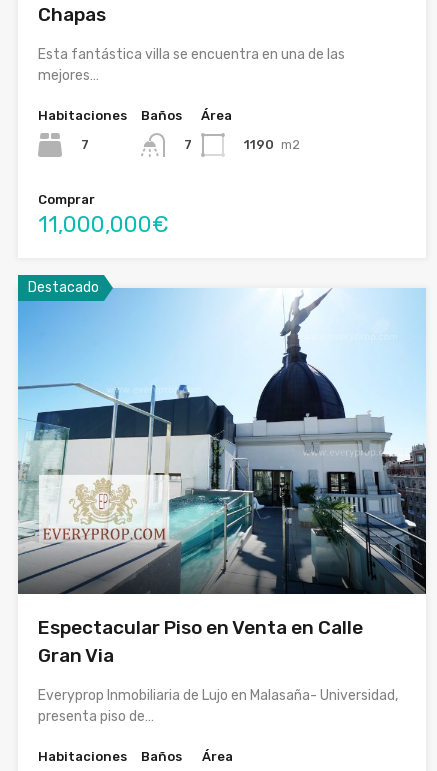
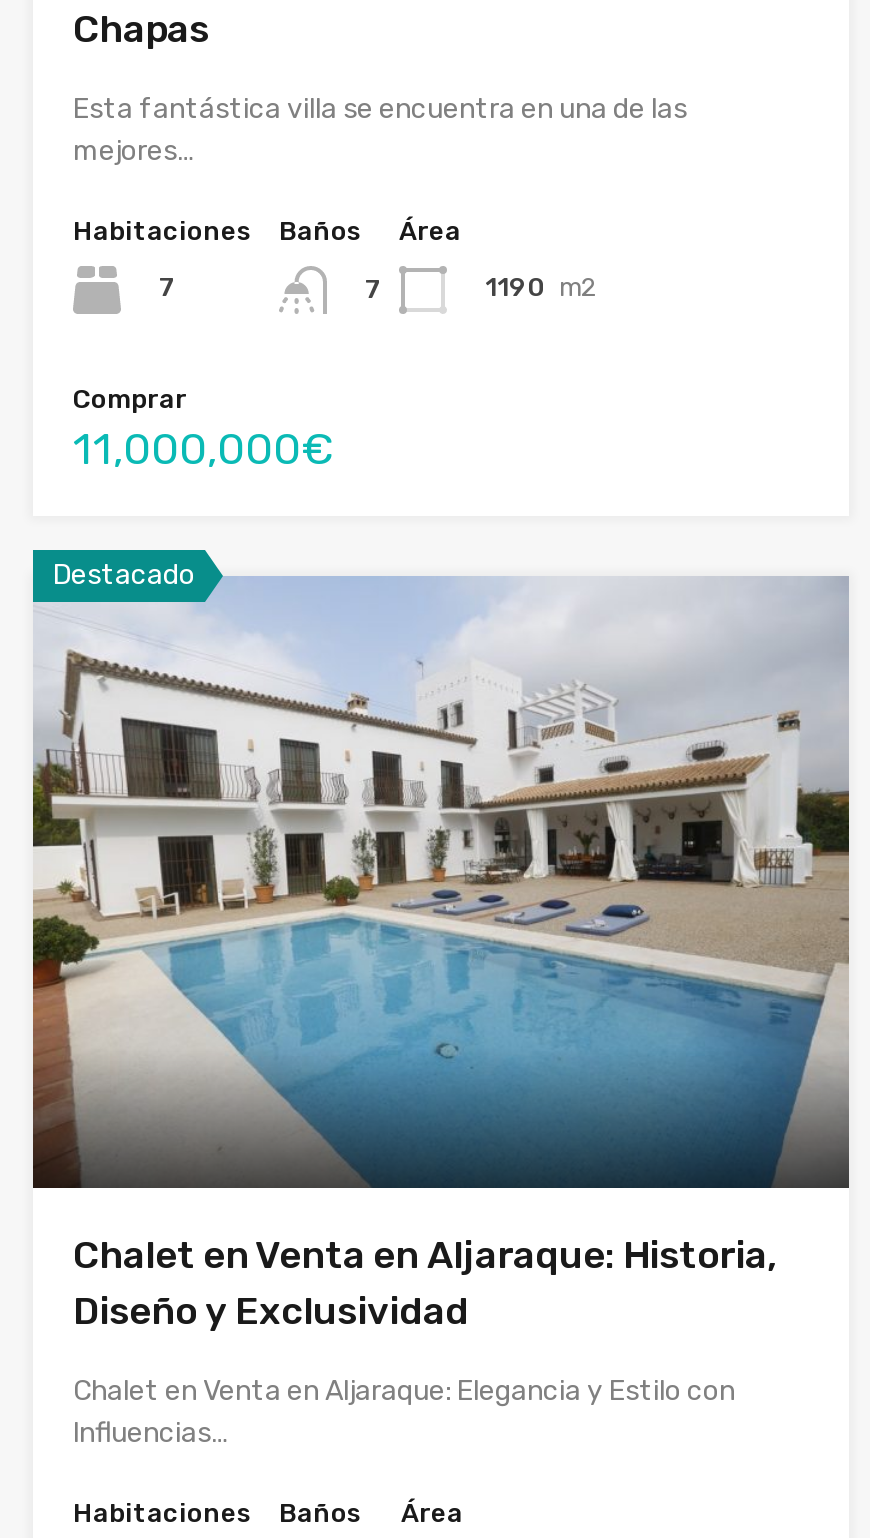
[17,289,427,667] [image] | Espectacular Piso en Venta en Calle | Gran Via -> [31,576,851,1334] [image] | Chalet en Venta en Aljaraque: Historia, | Diseño y Exclusividad
[38,687,398,725] Everyprop Inmobiliaria de Lujo en Malasaña- Universidad, | presenta piso de… -> [73,1374,735,1450] Chalet en Venta en Aljaraque: Elegancia y Estilo con | Influencias…

